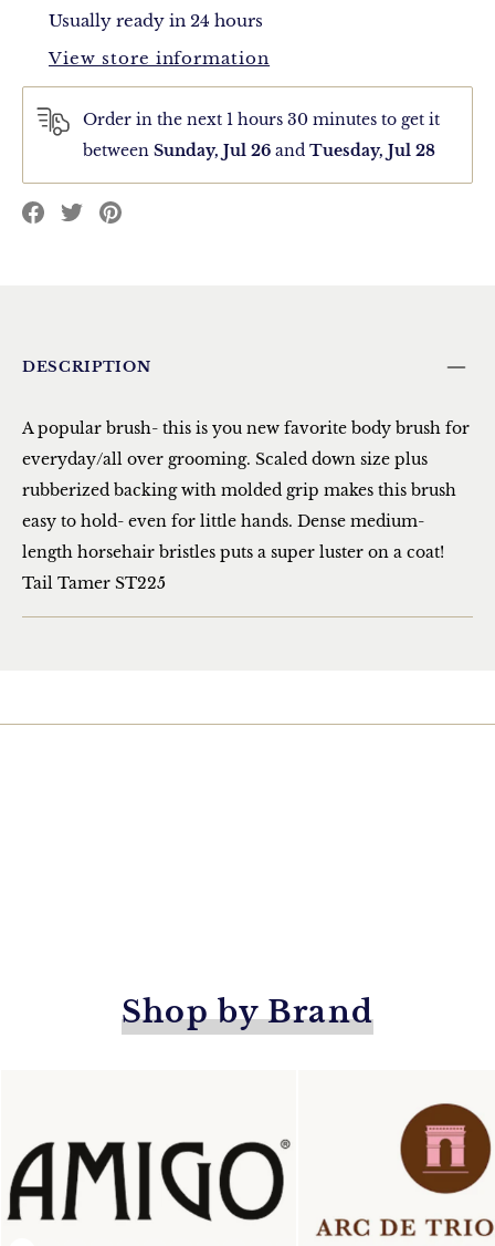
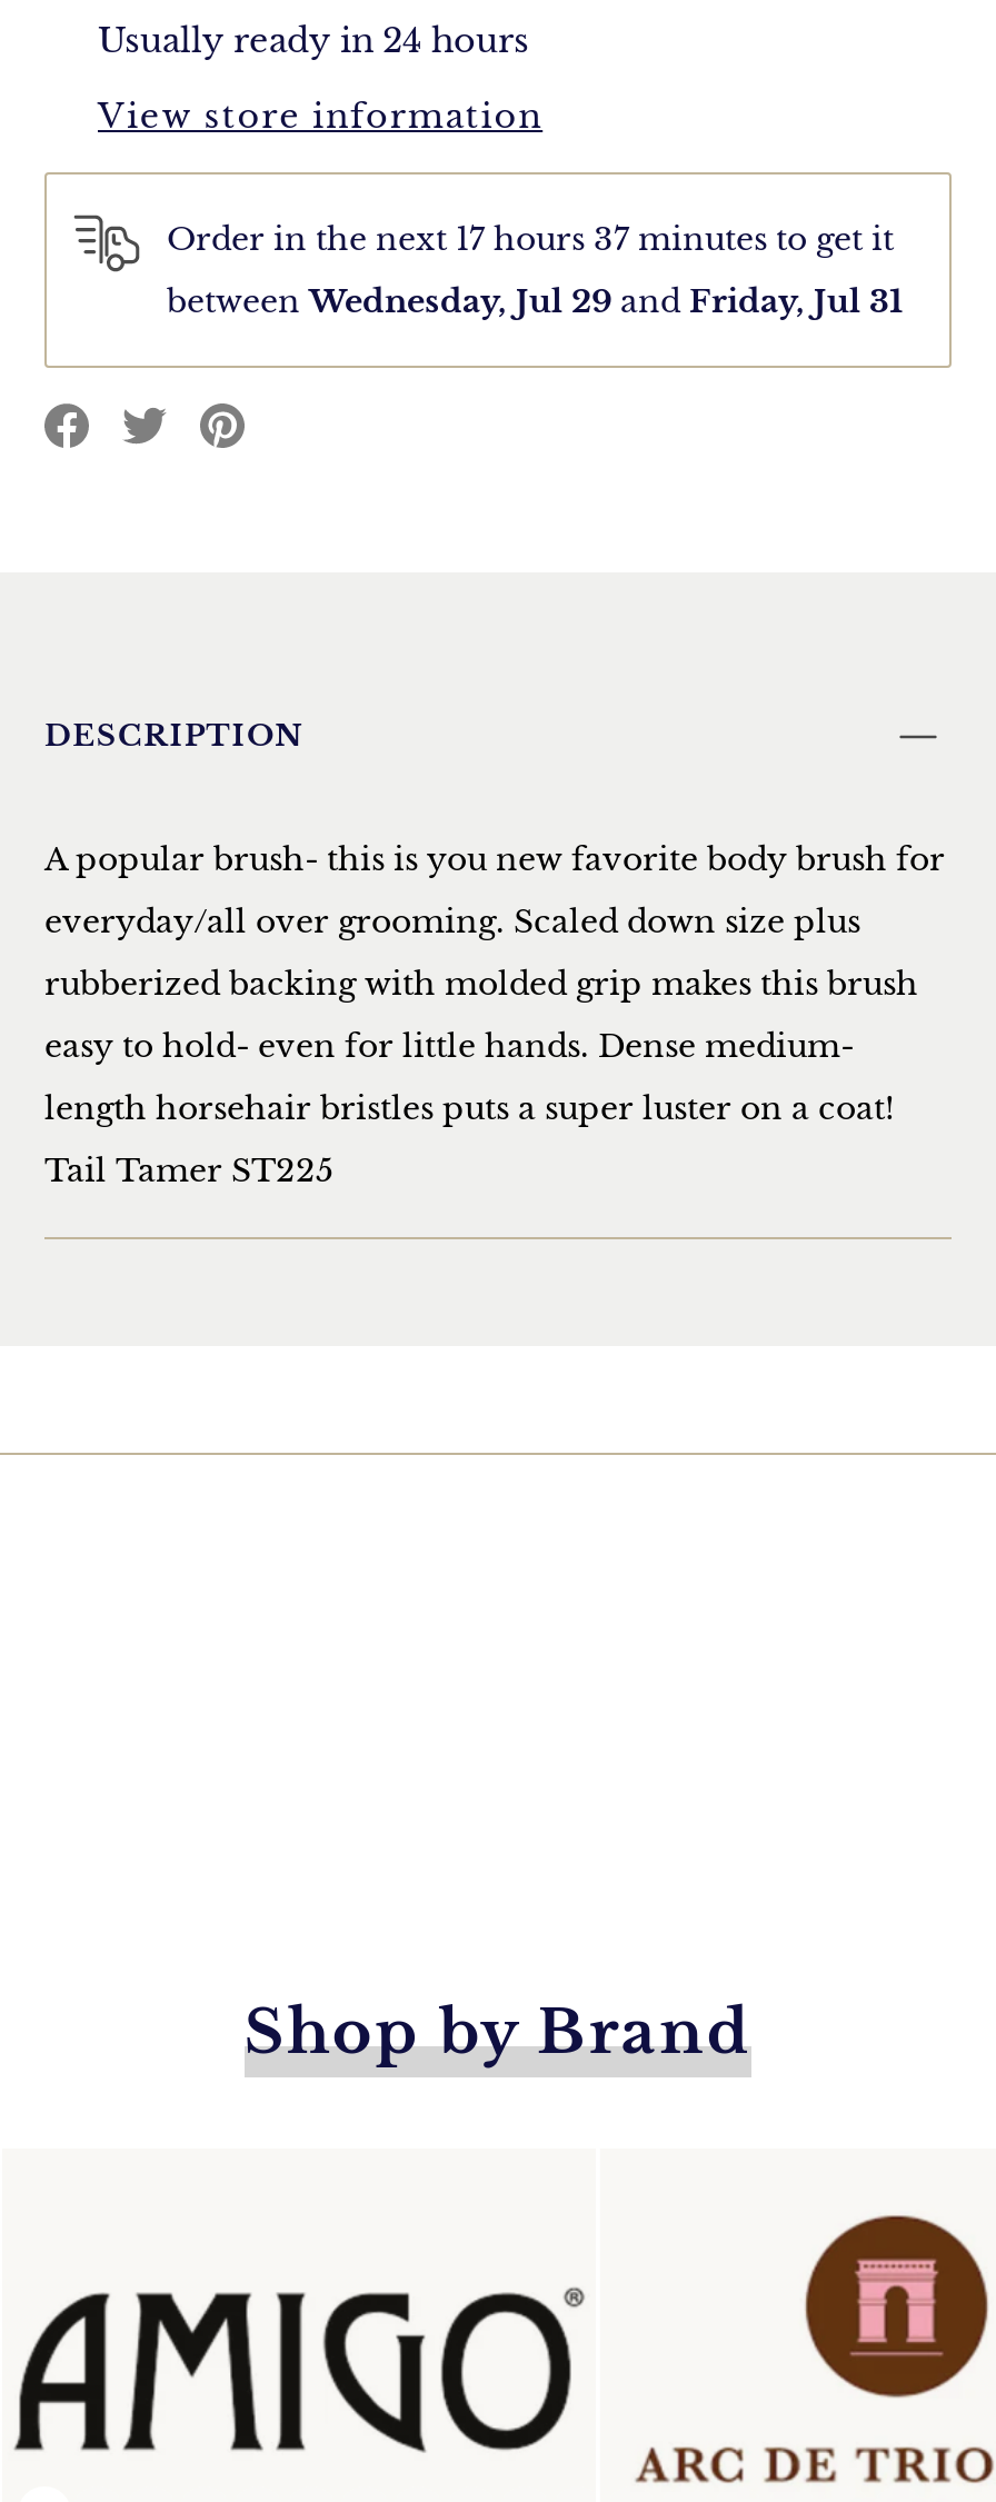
[83,110,440,130] Order in the next 1 hours 30 minutes to get it -> [167,219,894,259] Order in the next 17 hours 37 minutes to get it
[83,141,435,161] between Sunday, Jul 26 and Tuesday, Jul 28 -> [167,282,903,322] between Wednesday, Jul 29 and Friday, Jul 31

